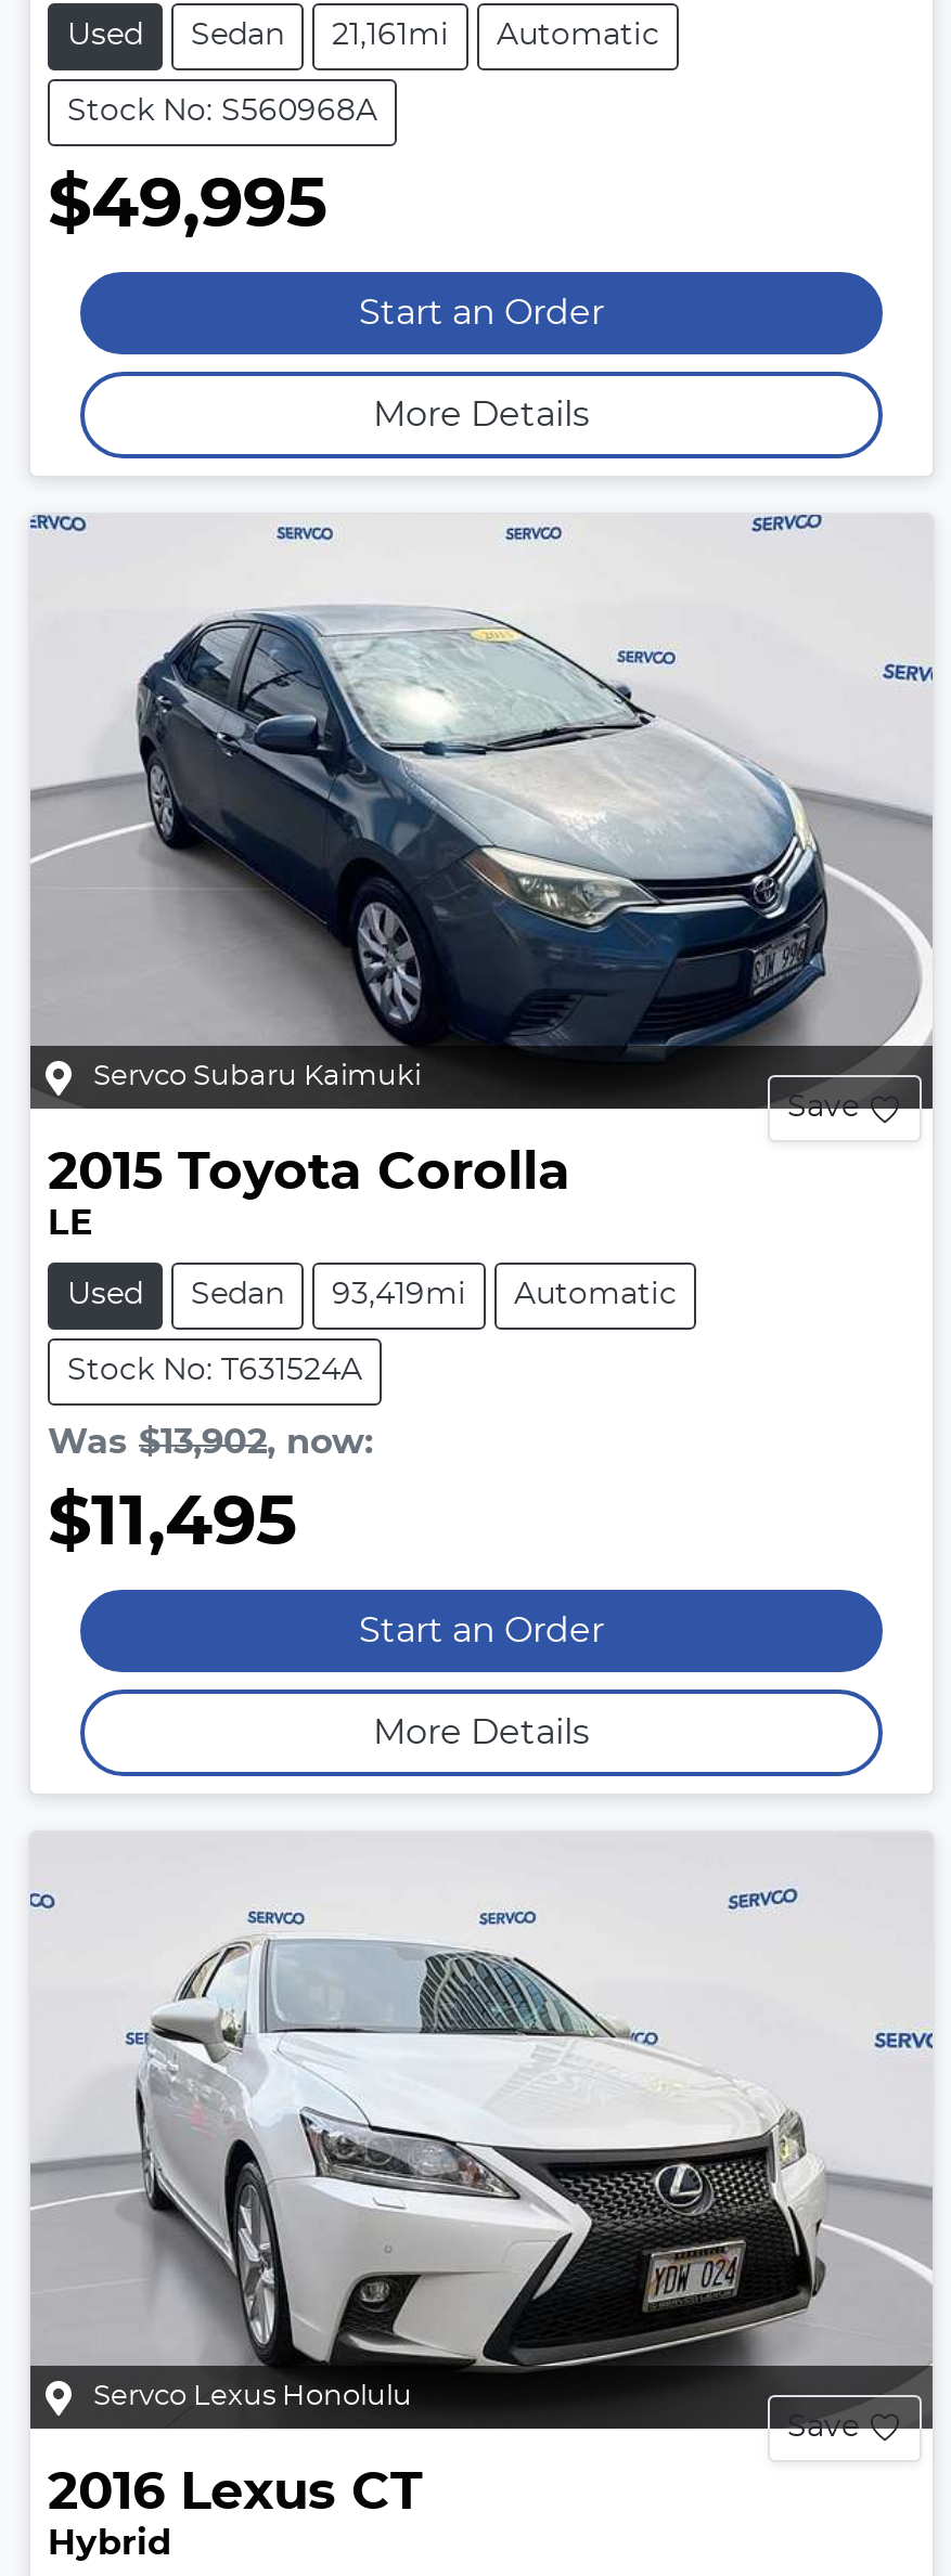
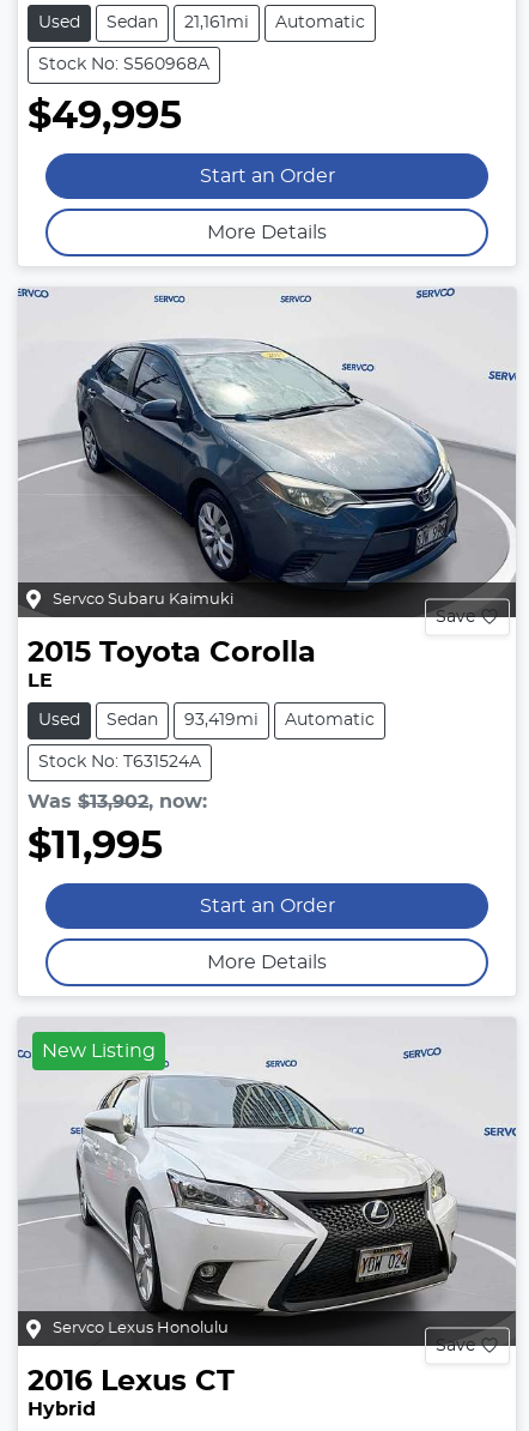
[48,1489,297,1559] $11,495 -> [28,826,163,865] $11,995
none -> [42,1041,156,1060] New Listing

